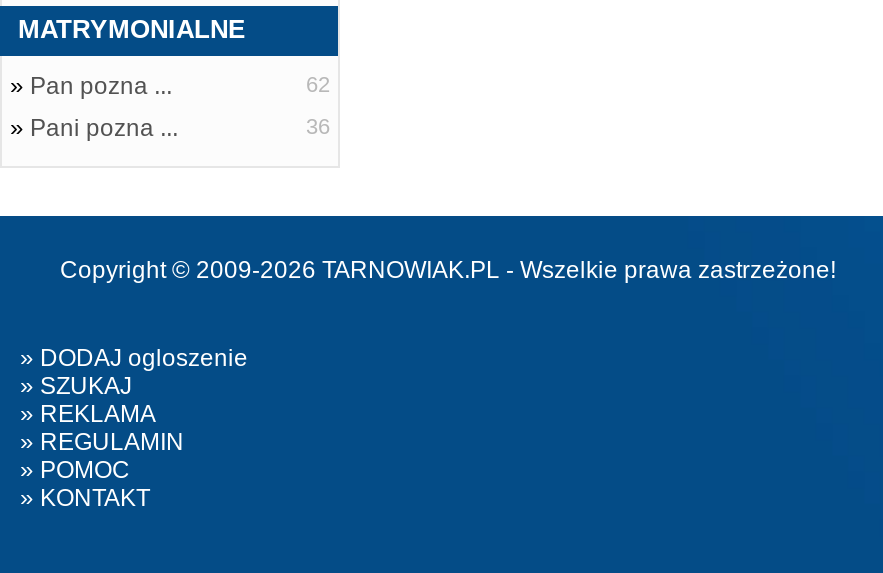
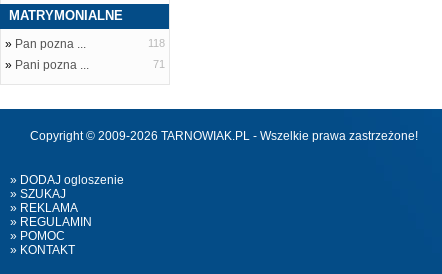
[306,72,330,96] 62 -> [148,37,165,49] 118
[306,114,330,138] 36 -> [153,58,165,70] 71

